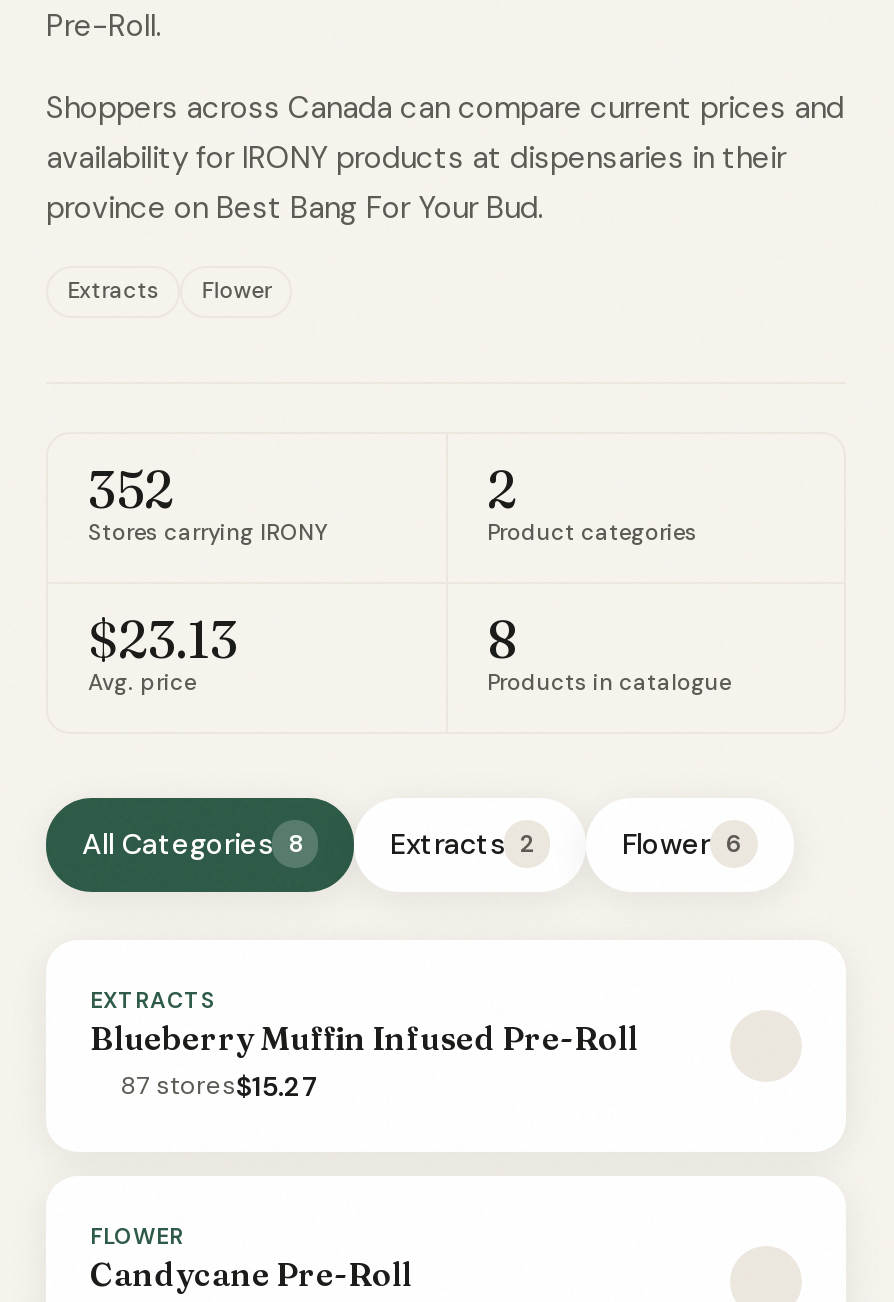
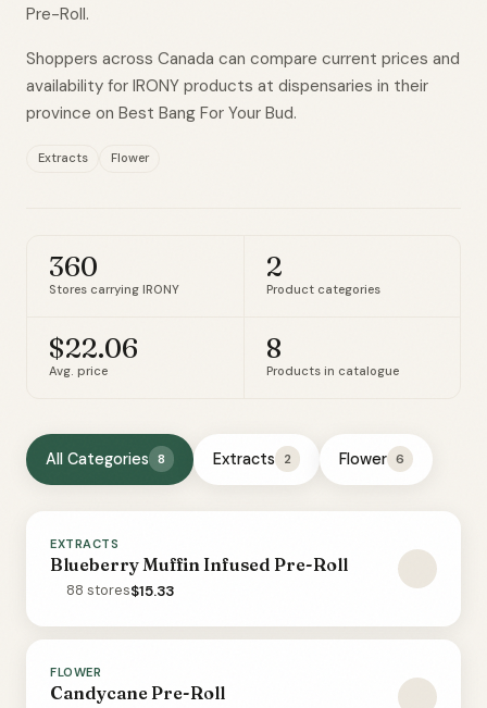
[88,457,174,521] 352 -> [49,249,98,284] 360
[88,607,238,671] $23.13 -> [49,330,138,365] $22.06
[120,1068,318,1103] 87 stores$15.27 -> [66,581,174,600] 88 stores$15.33

